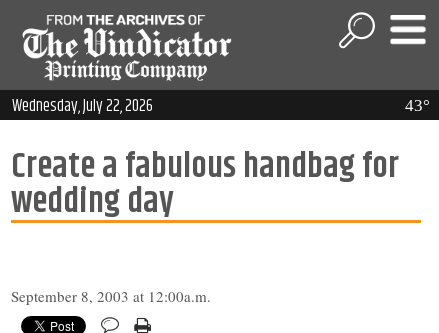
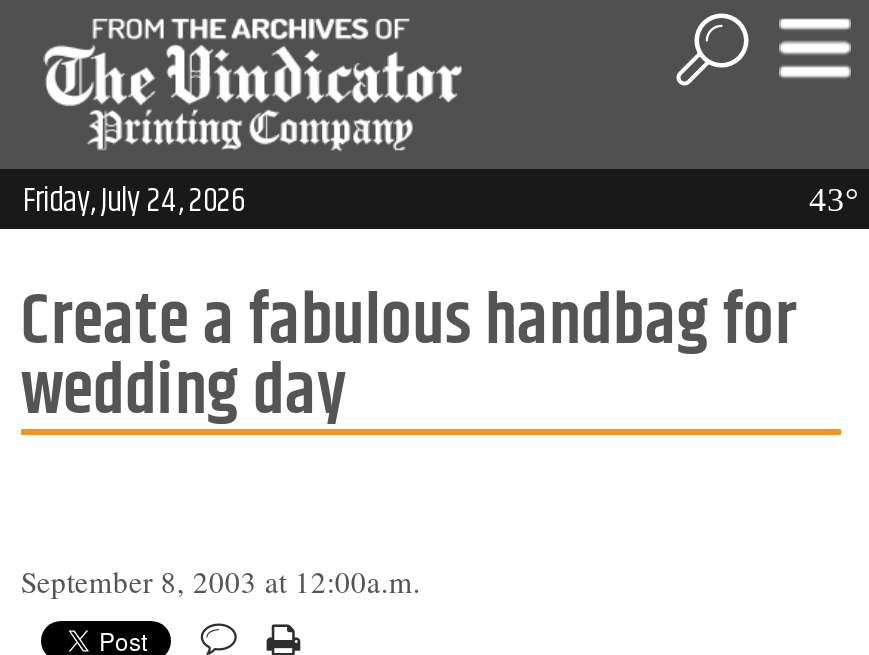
[12,93,153,119] Wednesday, July 22, 2026 -> [23,175,245,227] Friday, July 24, 2026

